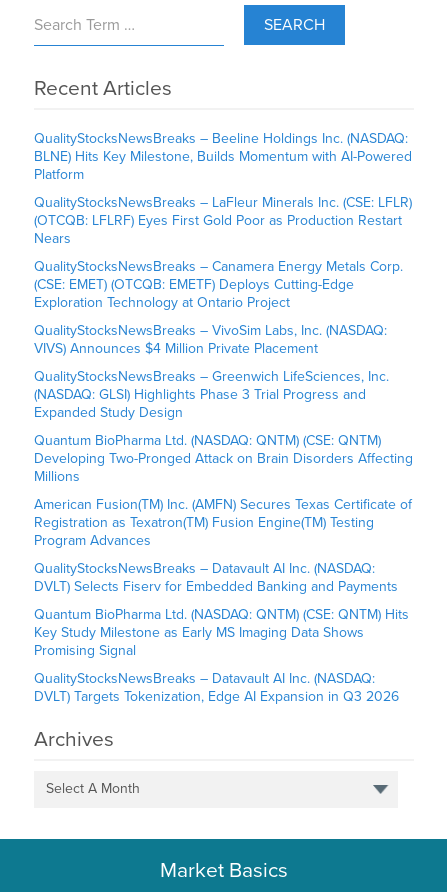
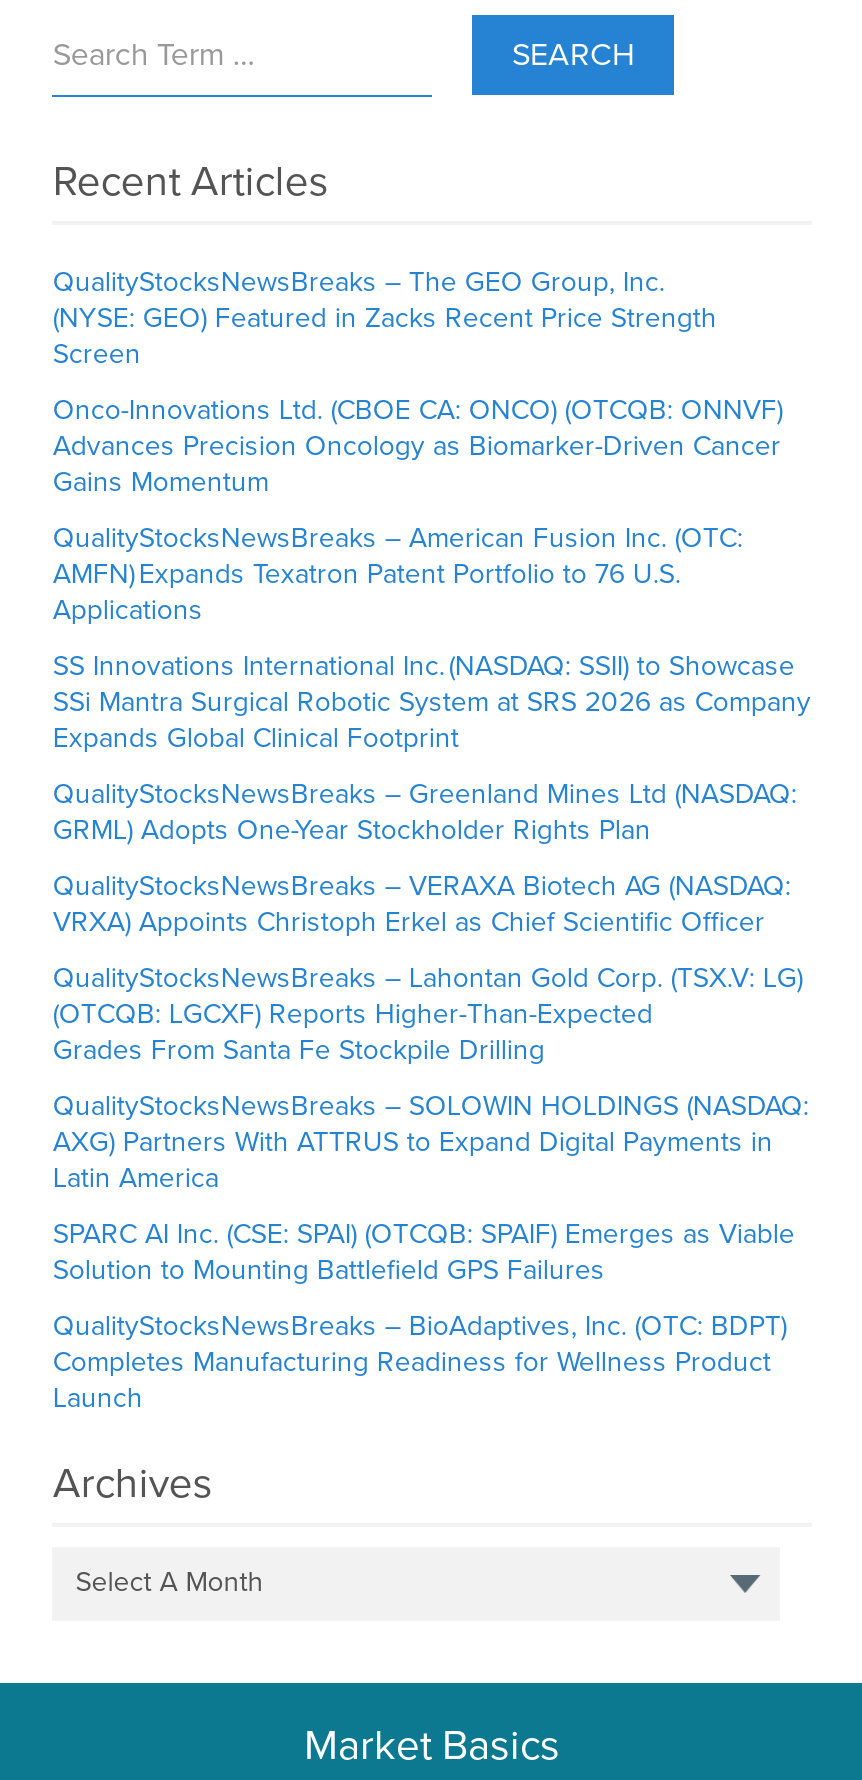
[34,130,412,183] QualityStocksNewsBreaks – Beeline Holdings Inc. (NASDAQ: | BLNE) Hits Key Milestone, Builds Momentum with AI-Powered | Platform -> [53,265,717,371] QualityStocksNewsBreaks – The GEO Group, Inc. | (NYSE: GEO) Featured in Zacks Recent Price Strength | Screen
[34,194,412,247] QualityStocksNewsBreaks – LaFleur Minerals Inc. (CSE: LFLR) | (OTCQB: LFLRF) Eyes First Gold Poor as Production Restart | Nears -> [53,393,783,499] Onco-Innovations Ltd. (CBOE CA: ONCO) (OTCQB: ONNVF) | Advances Precision Oncology as Biomarker-Driven Cancer | Gains Momentum
[34,258,403,311] QualityStocksNewsBreaks – Canamera Energy Metals Corp. | (CSE: EMET) (OTCQB: EMETF) Deploys Cutting-Edge | Exploration Technology at Ontario Project -> [53,521,743,627] QualityStocksNewsBreaks – American Fusion Inc. (OTC: | AMFN) Expands Texatron Patent Portfolio to 76 U.S. | Applications
[34,322,387,357] QualityStocksNewsBreaks – VivoSim Labs, Inc. (NASDAQ: | VIVS) Announces $4 Million Private Placement -> [53,649,811,755] SS Innovations International Inc. (NASDAQ: SSII) to Showcase | SSi Mantra Surgical Robotic System at SRS 2026 as Company | Expands Global Clinical Footprint
[34,368,389,421] QualityStocksNewsBreaks – Greenwich LifeSciences, Inc. | (NASDAQ: GLSI) Highlights Phase 3 Trial Progress and | Expanded Study Design -> [53,777,797,847] QualityStocksNewsBreaks – Greenland Mines Ltd (NASDAQ: | GRML) Adopts One-Year Stockholder Rights Plan
[34,432,413,485] Quantum BioPharma Ltd. (NASDAQ: QNTM) (CSE: QNTM) | Developing Two-Pronged Attack on Brain Disorders Affecting | Millions -> [53,869,791,939] QualityStocksNewsBreaks – VERAXA Biotech AG (NASDAQ: | VRXA) Appoints Christoph Erkel as Chief Scientific Officer
[34,496,412,549] American Fusion(TM) Inc. (AMFN) Secures Texas Certificate of | Registration as Texatron(TM) Fusion Engine(TM) Testing | Program Advances -> [53,961,803,1067] QualityStocksNewsBreaks – Lahontan Gold Corp. (TSX.V: LG) | (OTCQB: LGCXF) Reports Higher-Than-Expected | Grades From Santa Fe Stockpile Drilling
[34,560,402,595] QualityStocksNewsBreaks – Datavault AI Inc. (NASDAQ: | DVLT) Selects Fiserv for Embedded Banking and Payments -> [53,1089,809,1195] QualityStocksNewsBreaks – SOLOWIN HOLDINGS (NASDAQ: | AXG) Partners With ATTRUS to Expand Digital Payments in | Latin America
[34,606,409,659] Quantum BioPharma Ltd. (NASDAQ: QNTM) (CSE: QNTM) Hits | Key Study Milestone as Early MS Imaging Data Shows | Promising Signal -> [53,1217,795,1287] SPARC AI Inc. (CSE: SPAI) (OTCQB: SPAIF) Emerges as Viable | Solution to Mounting Battlefield GPS Failures
[34,670,399,705] QualityStocksNewsBreaks – Datavault AI Inc. (NASDAQ: | DVLT) Targets Tokenization, Edge AI Expansion in Q3 2026 -> [53,1309,787,1415] QualityStocksNewsBreaks – BioAdaptives, Inc. (OTC: BDPT) | Completes Manufacturing Readiness for Wellness Product | Launch

